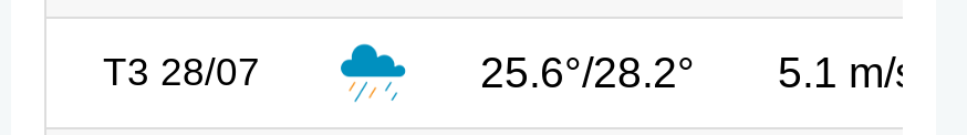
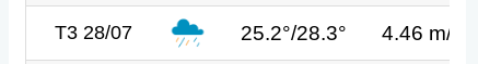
[480,47,695,95] 25.6°/28.2° -> [241,20,347,44] 25.2°/28.3°
[778,47,917,95] 5.1 m/s -> [382,20,463,44] 4.46 m/s

